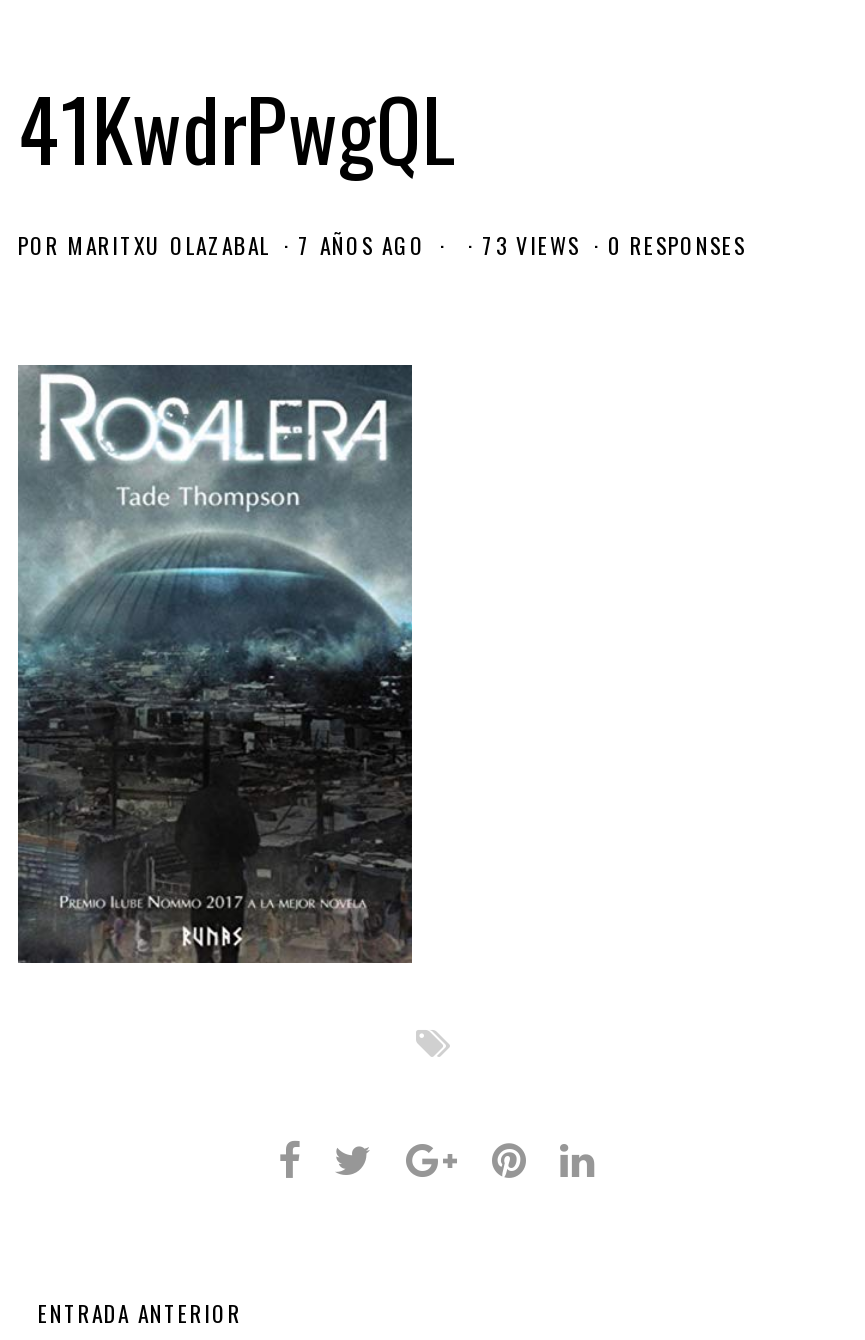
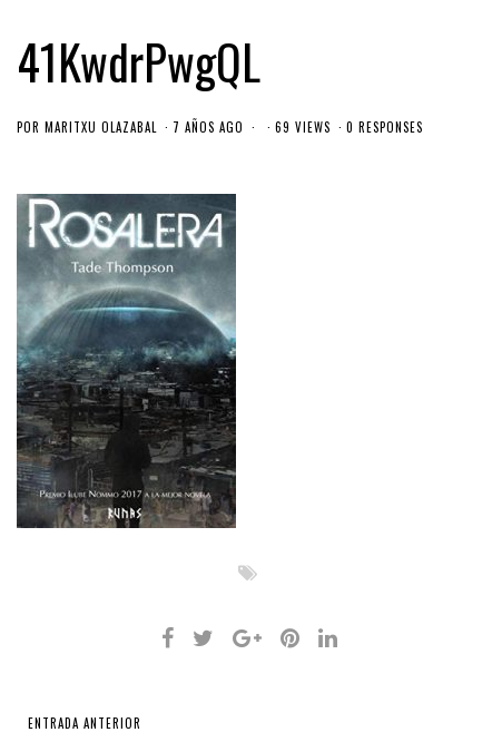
[18,229,746,261] POR MARITXU OLAZABAL 7 AÑOS AGO 73 VIEWS 0 RESPONSES -> [17,118,423,136] POR MARITXU OLAZABAL 7 AÑOS AGO 69 VIEWS 0 RESPONSES

